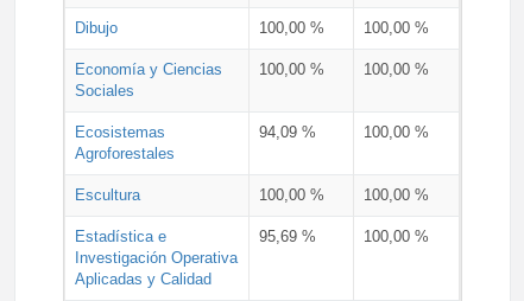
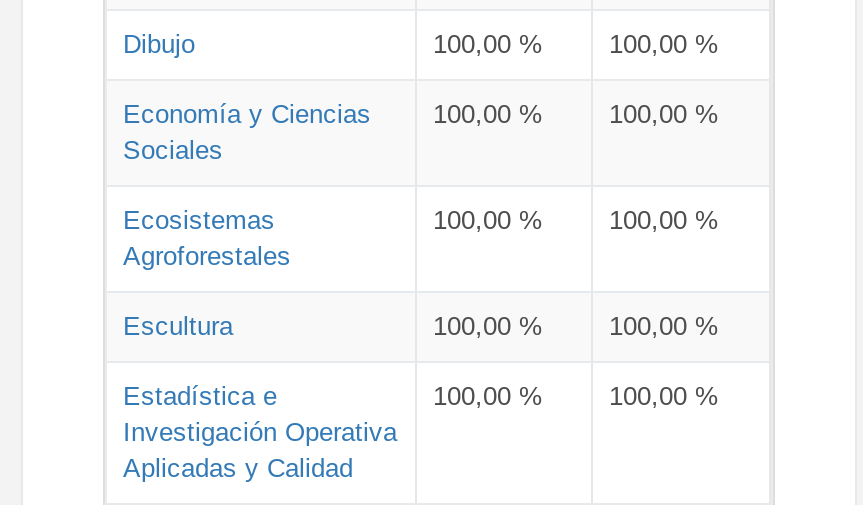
[259,123,316,140] 94,09 % -> [433,204,543,234] 100,00 %
[259,227,316,245] 95,69 % -> [433,380,543,410] 100,00 %

